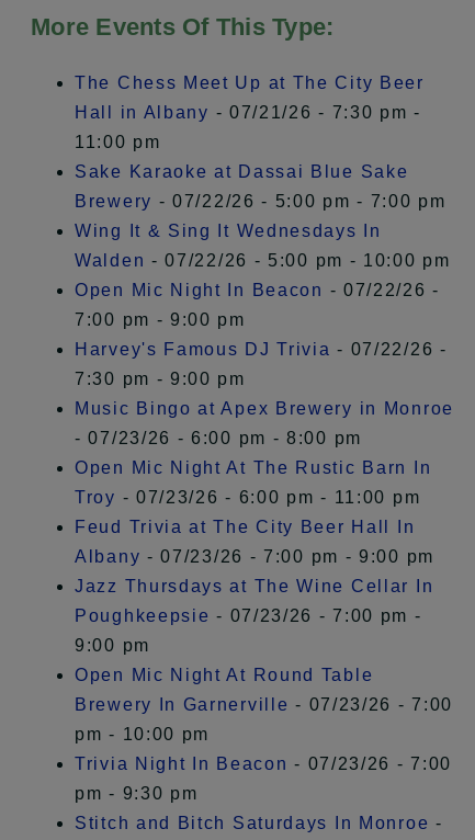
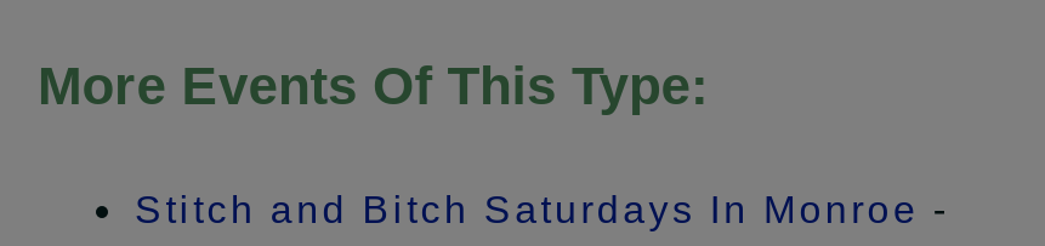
[75,74,454,803] The Chess Meet Up at The City Beer | Hall in Albany - 07/21/26 - 7:30 pm - | 11:00 pm | Sake Karaoke at Dassai Blue Sake | Brewery - 07/22/26 - 5:00 pm - 7:00 pm | Wing It & Sing It Wednesdays In | Walden - 07/22/26 - 5:00 pm - 10:00 pm | Open Mic Night In Beacon - 07/22/26 - | 7:00 pm - 9:00 pm | Harvey's Famous DJ Trivia - 07/22/26 - | 7:30 pm - 9:00 pm | Music Bingo at Apex Brewery in Monroe | - 07/23/26 - 6:00 pm - 8:00 pm | Open Mic Night At The Rustic Barn In | Troy - 07/23/26 - 6:00 pm - 11:00 pm | Feud Trivia at The City Beer Hall In | Albany - 07/23/26 - 7:00 pm - 9:00 pm | Jazz Thursdays at The Wine Cellar In | Poughkeepsie - 07/23/26 - 7:00 pm - | 9:00 pm | Open Mic Night At Round Table | Brewery In Garnerville - 07/23/26 - 7:00 | pm - 10:00 pm | Trivia Night In Beacon - 07/23/26 - 7:00 | pm - 9:30 pm -> none

